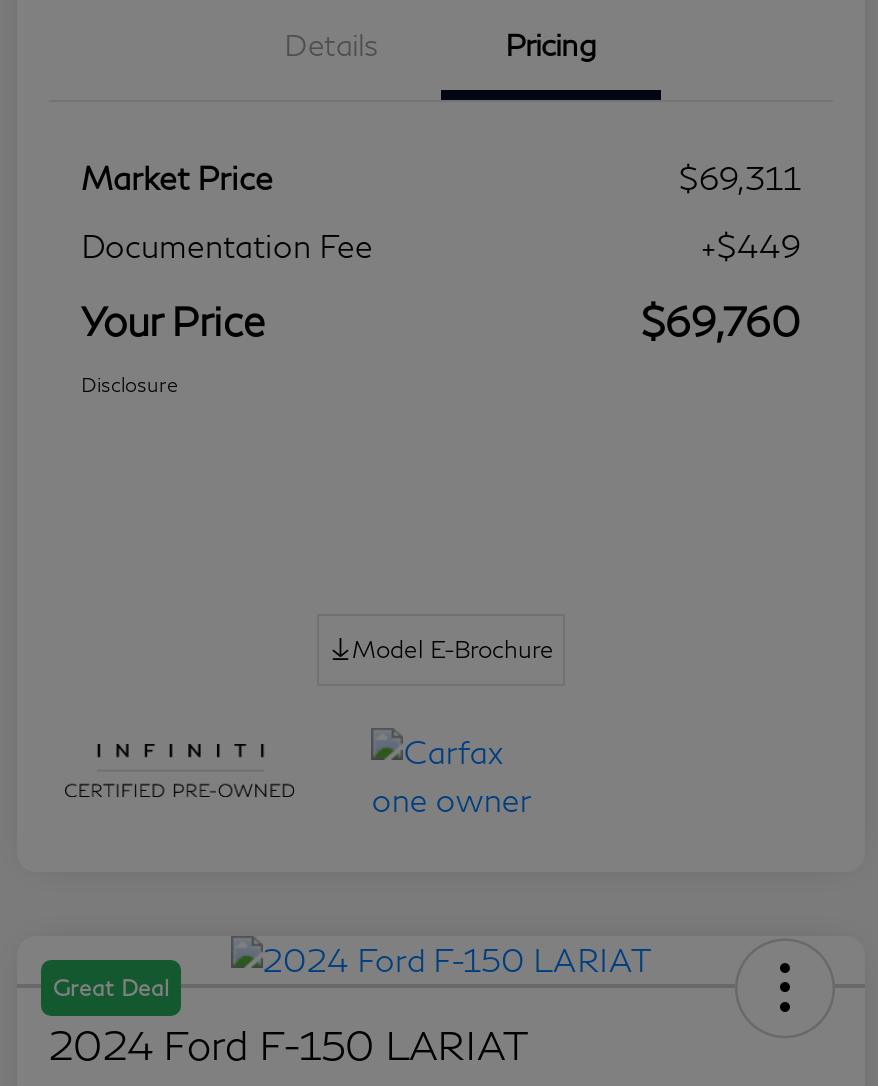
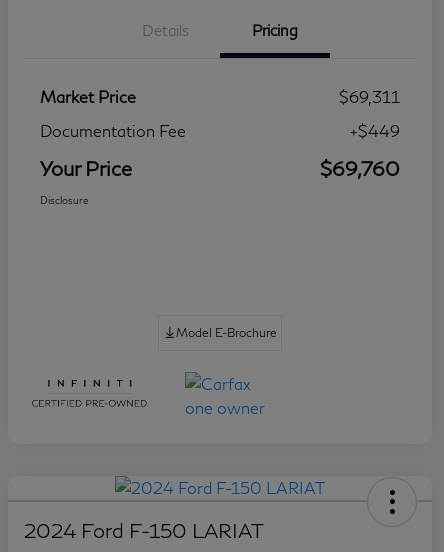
[53,974,169,1000] Great Deal -> none

